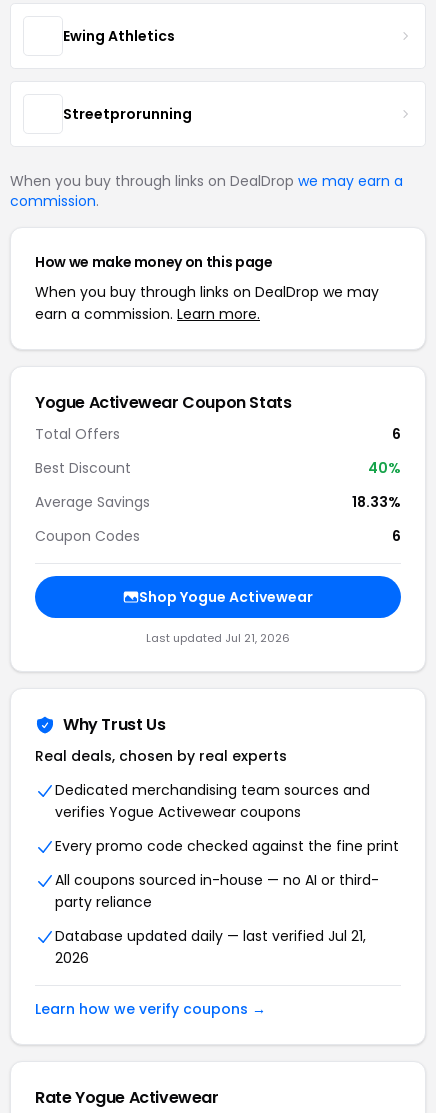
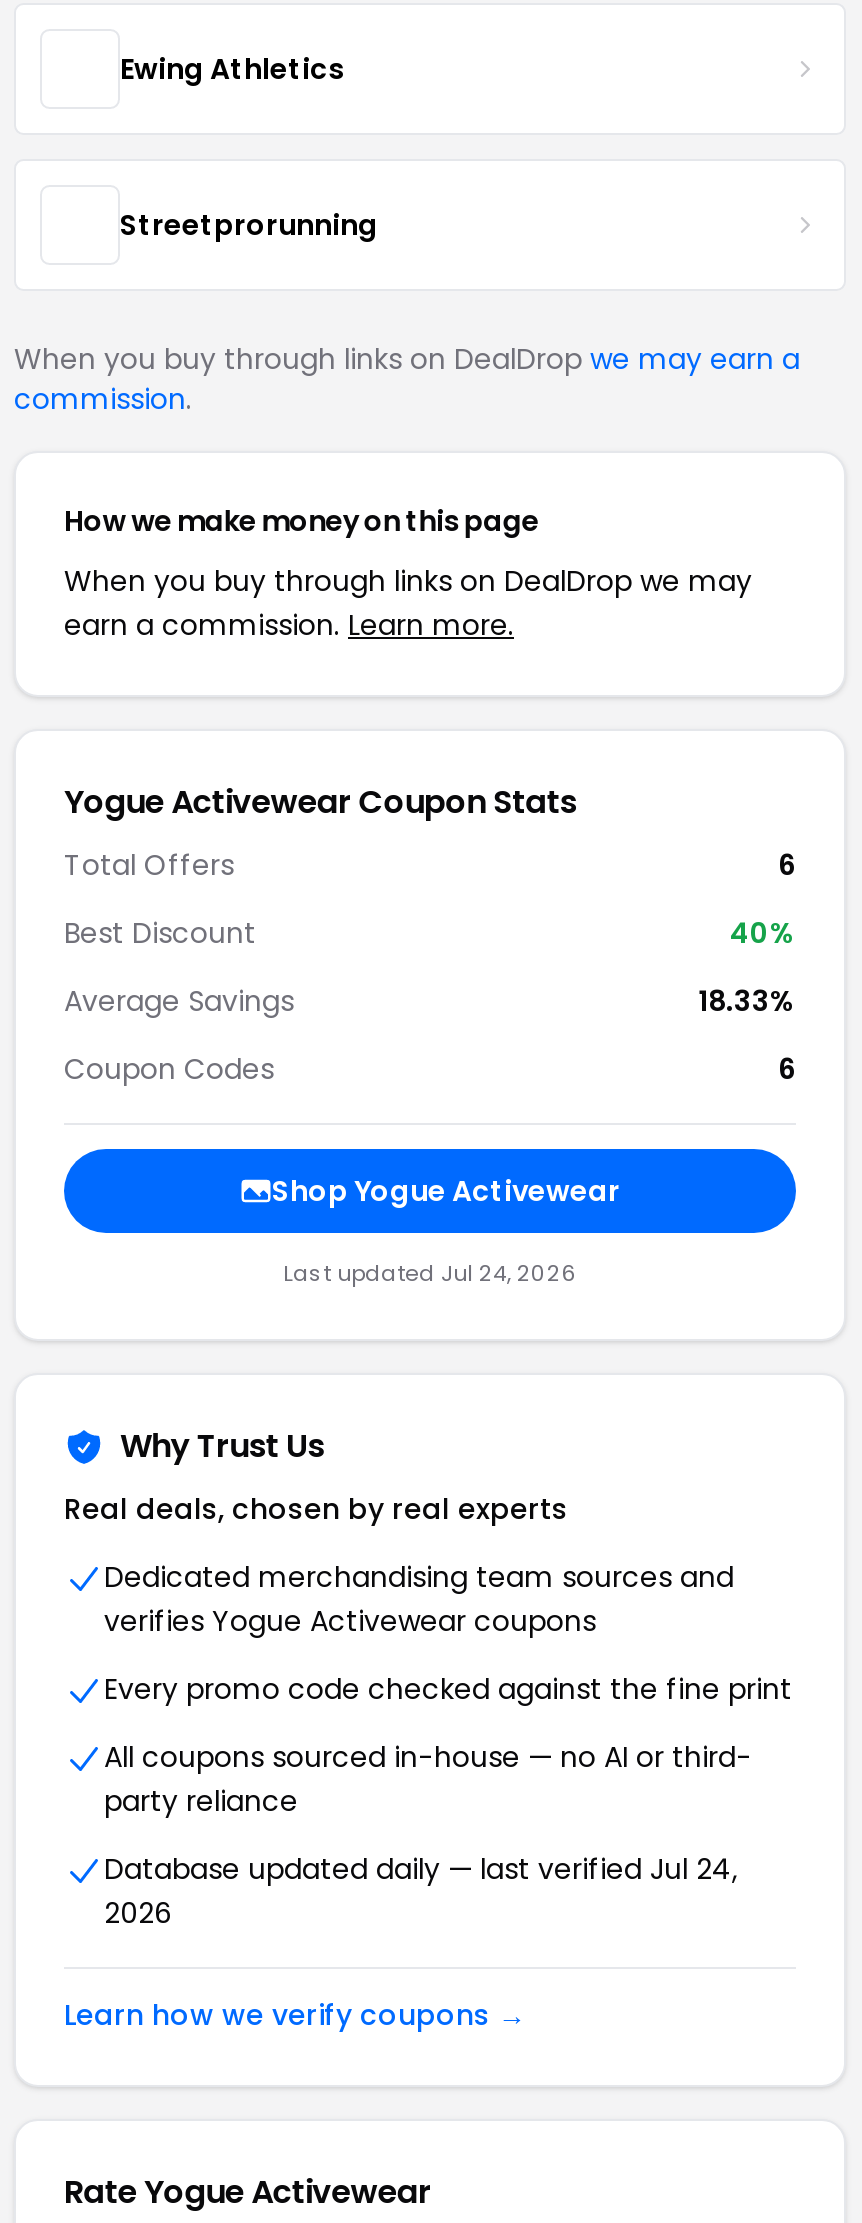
[146,630,290,646] Last updated Jul 21, 2026 -> [283,1257,577,1289] Last updated Jul 24, 2026
[55,926,366,946] Database updated daily — last verified Jul 21, -> [104,1849,738,1889] Database updated daily — last verified Jul 24,

